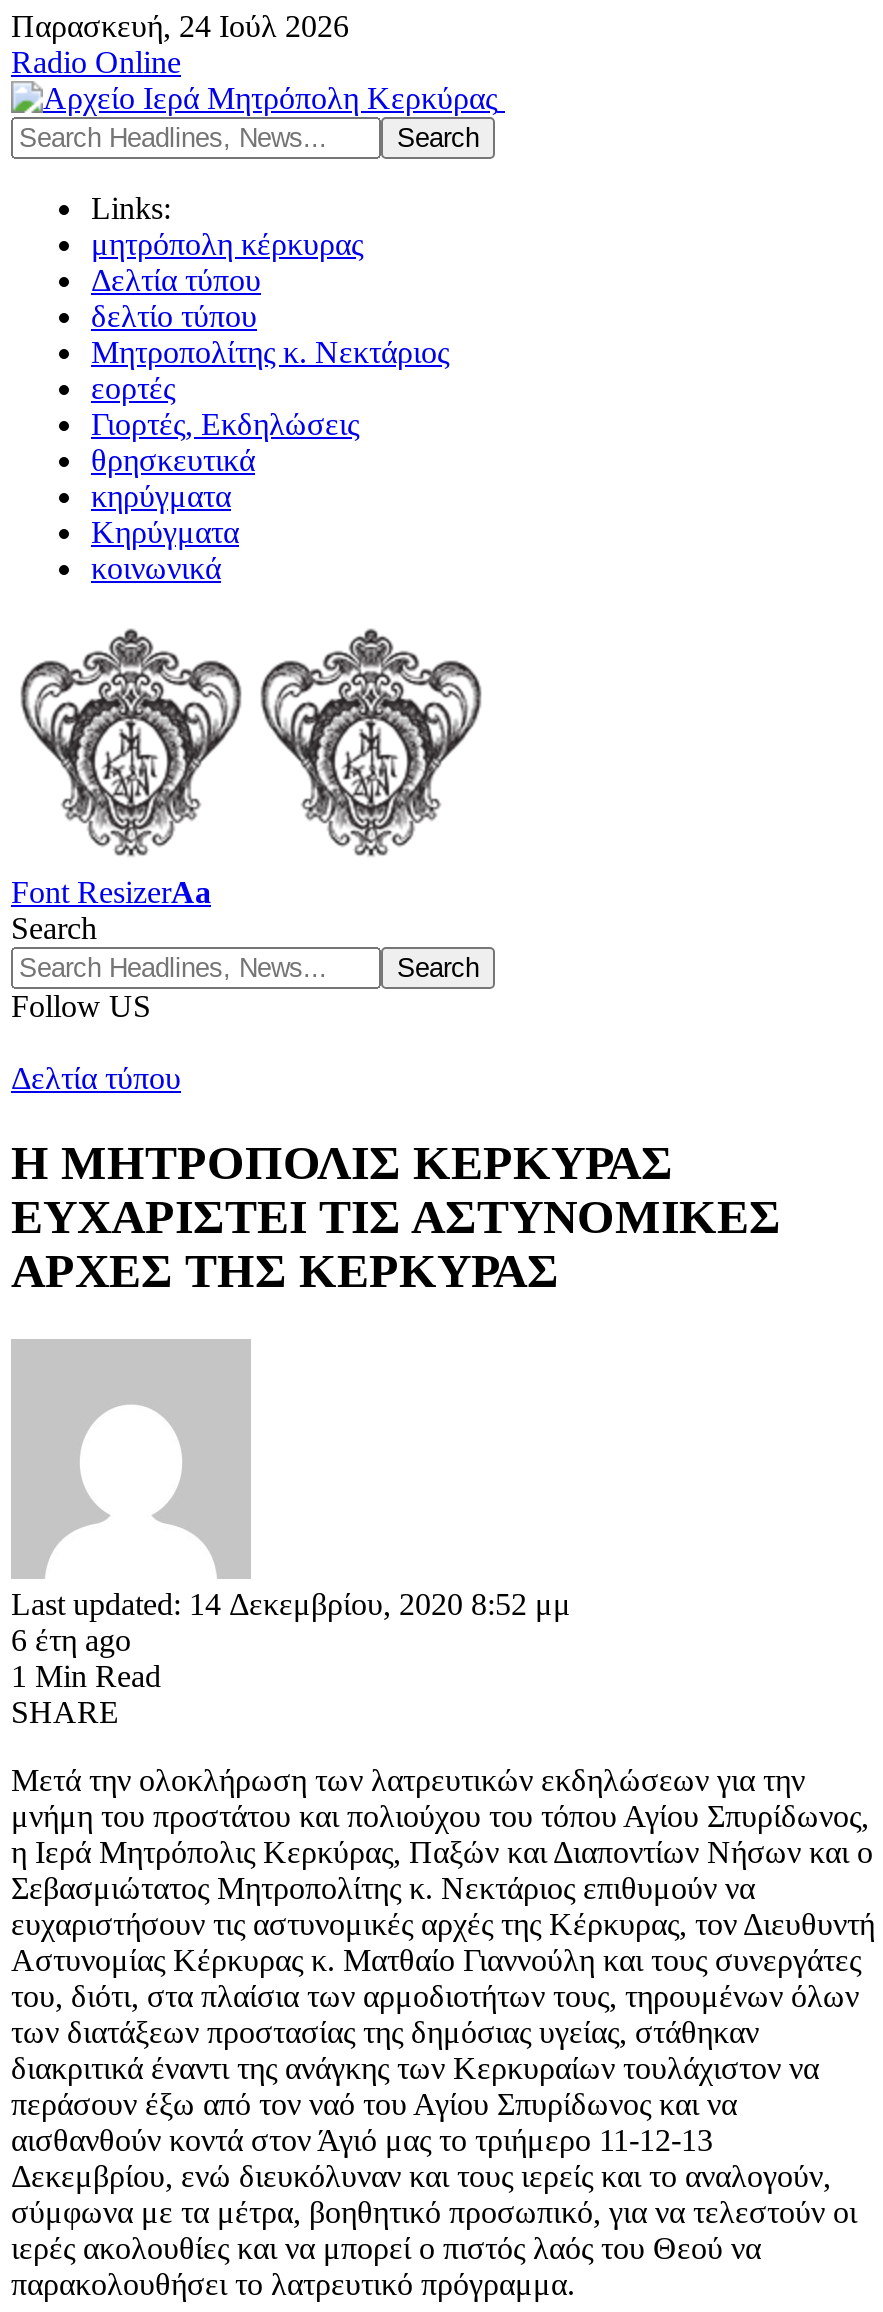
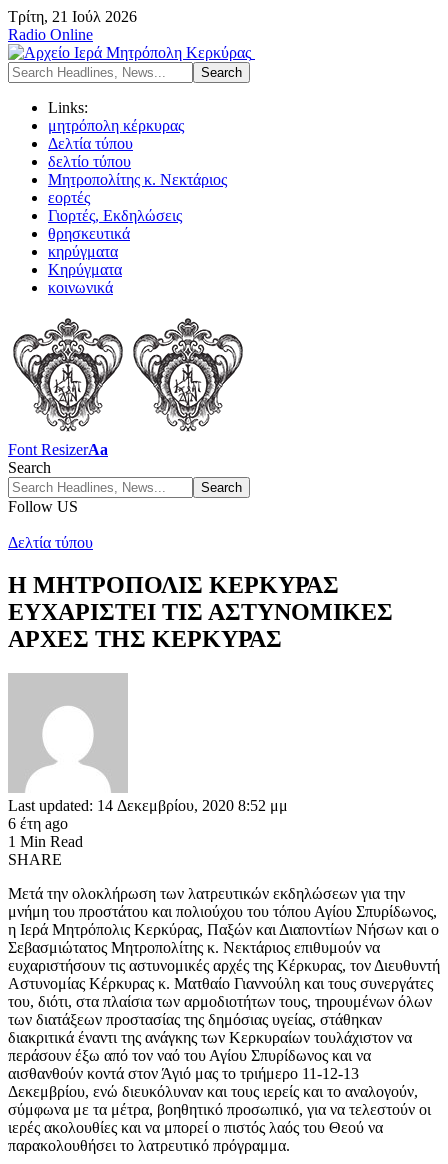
[11,9,349,43] Παρασκευή, 24 Ιούλ 2026 -> [8,8,137,25] Τρίτη, 21 Ιούλ 2026

